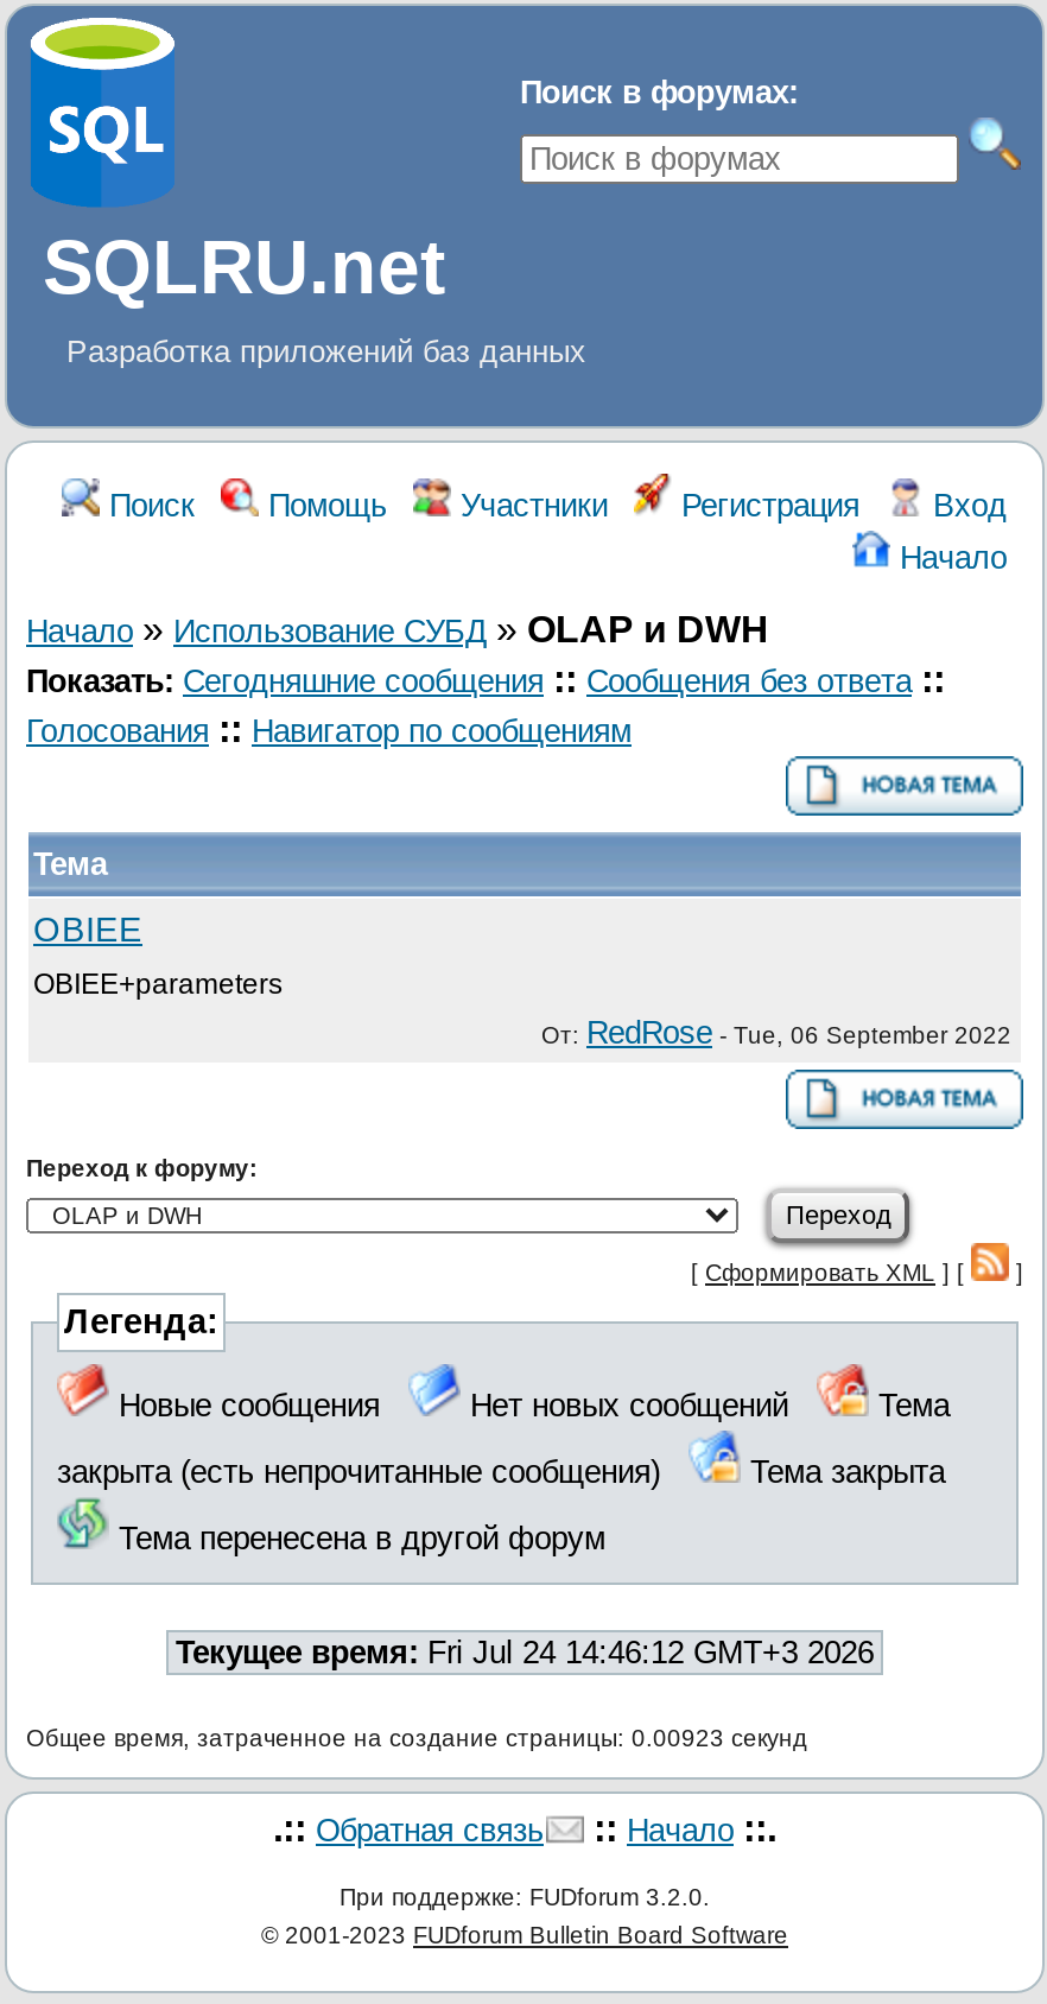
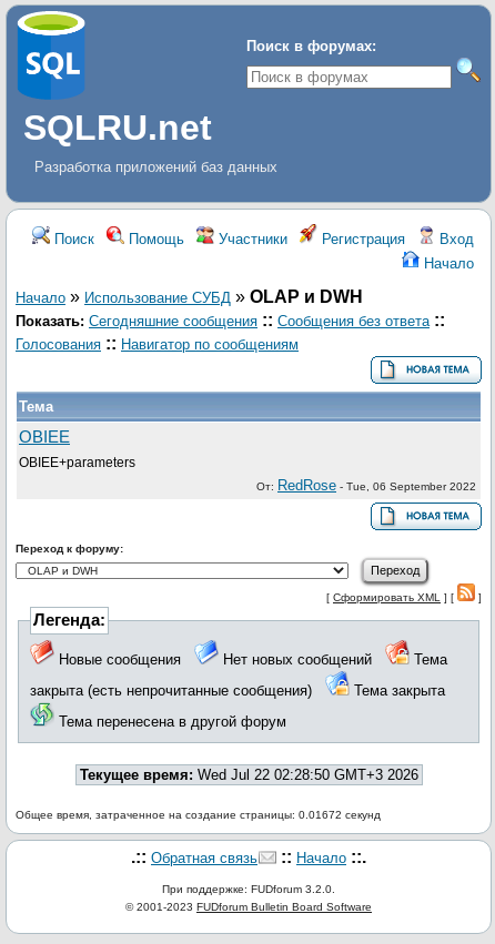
[176,1635,874,1670] Текущее время: Fri Jul 24 14:46:12 GMT+3 2026 -> [79,767,418,783] Текущее время: Wed Jul 22 02:28:50 GMT+3 2026
[26,1725,807,1751] Общее время, затраченное на создание страницы: 0.00923 секунд -> [16,809,381,821] Общее время, затраченное на создание страницы: 0.01672 секунд

